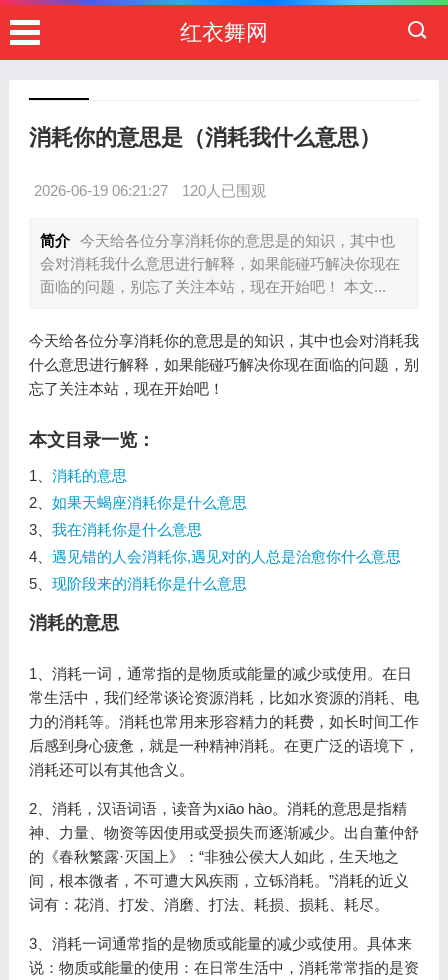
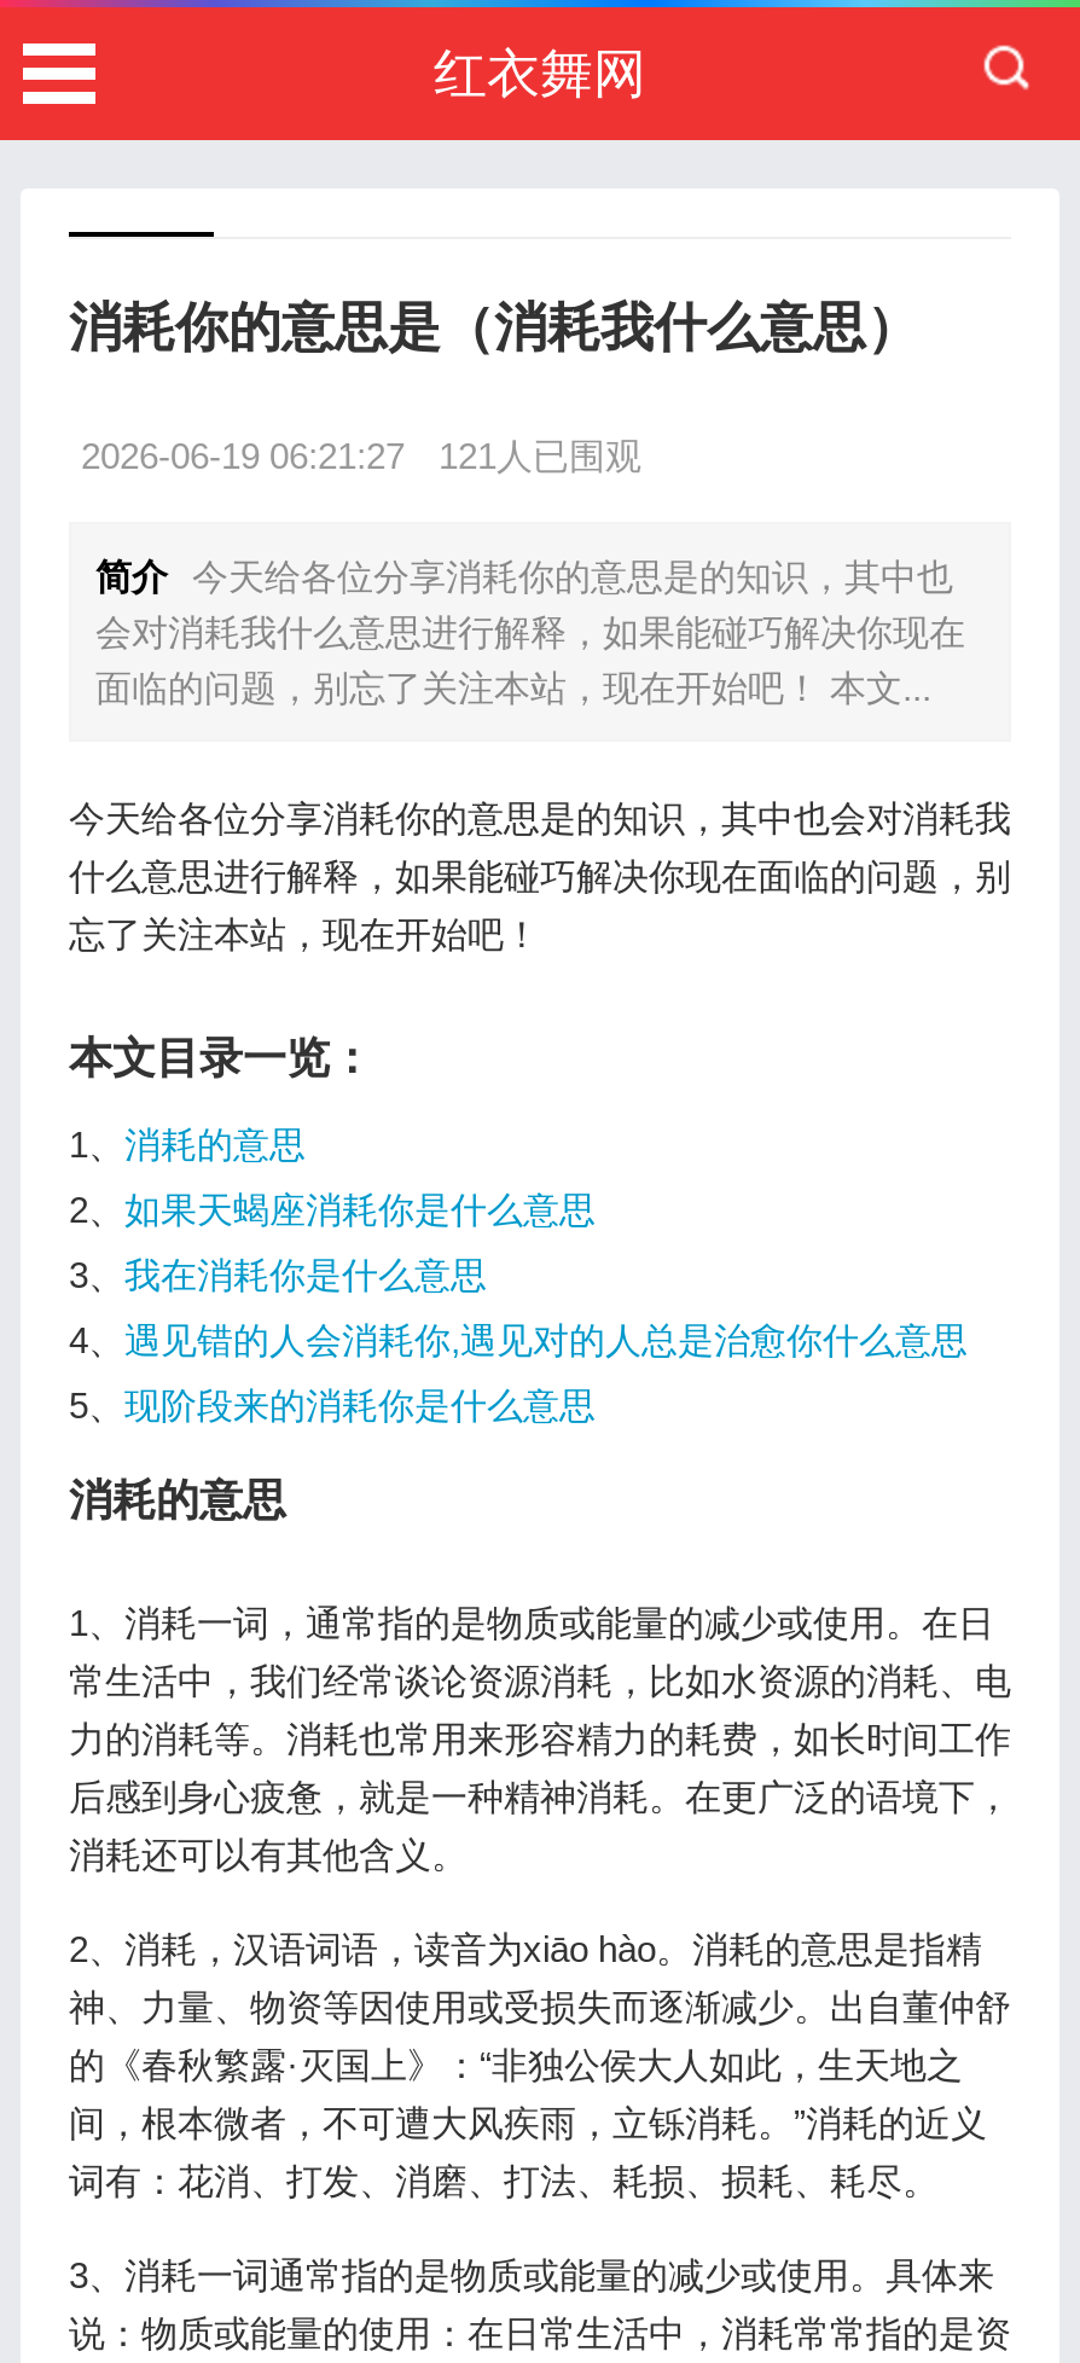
[34,182,266,199] 2026-06-19 06:21:27 120人已围观 -> [81,435,641,476] 2026-06-19 06:21:27 121人已围观

